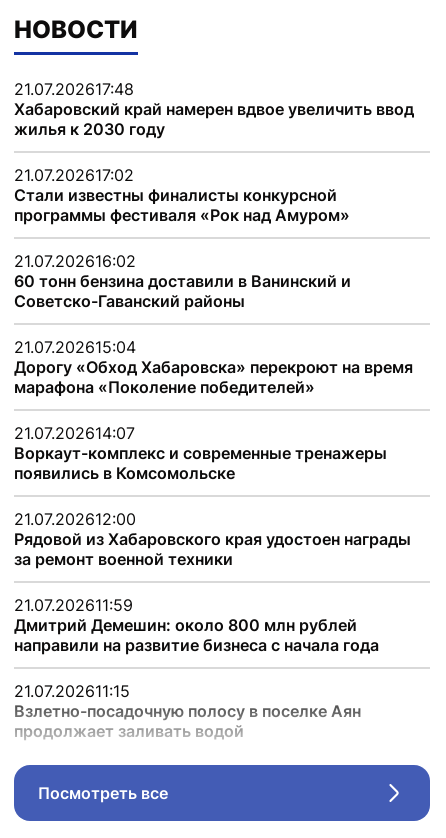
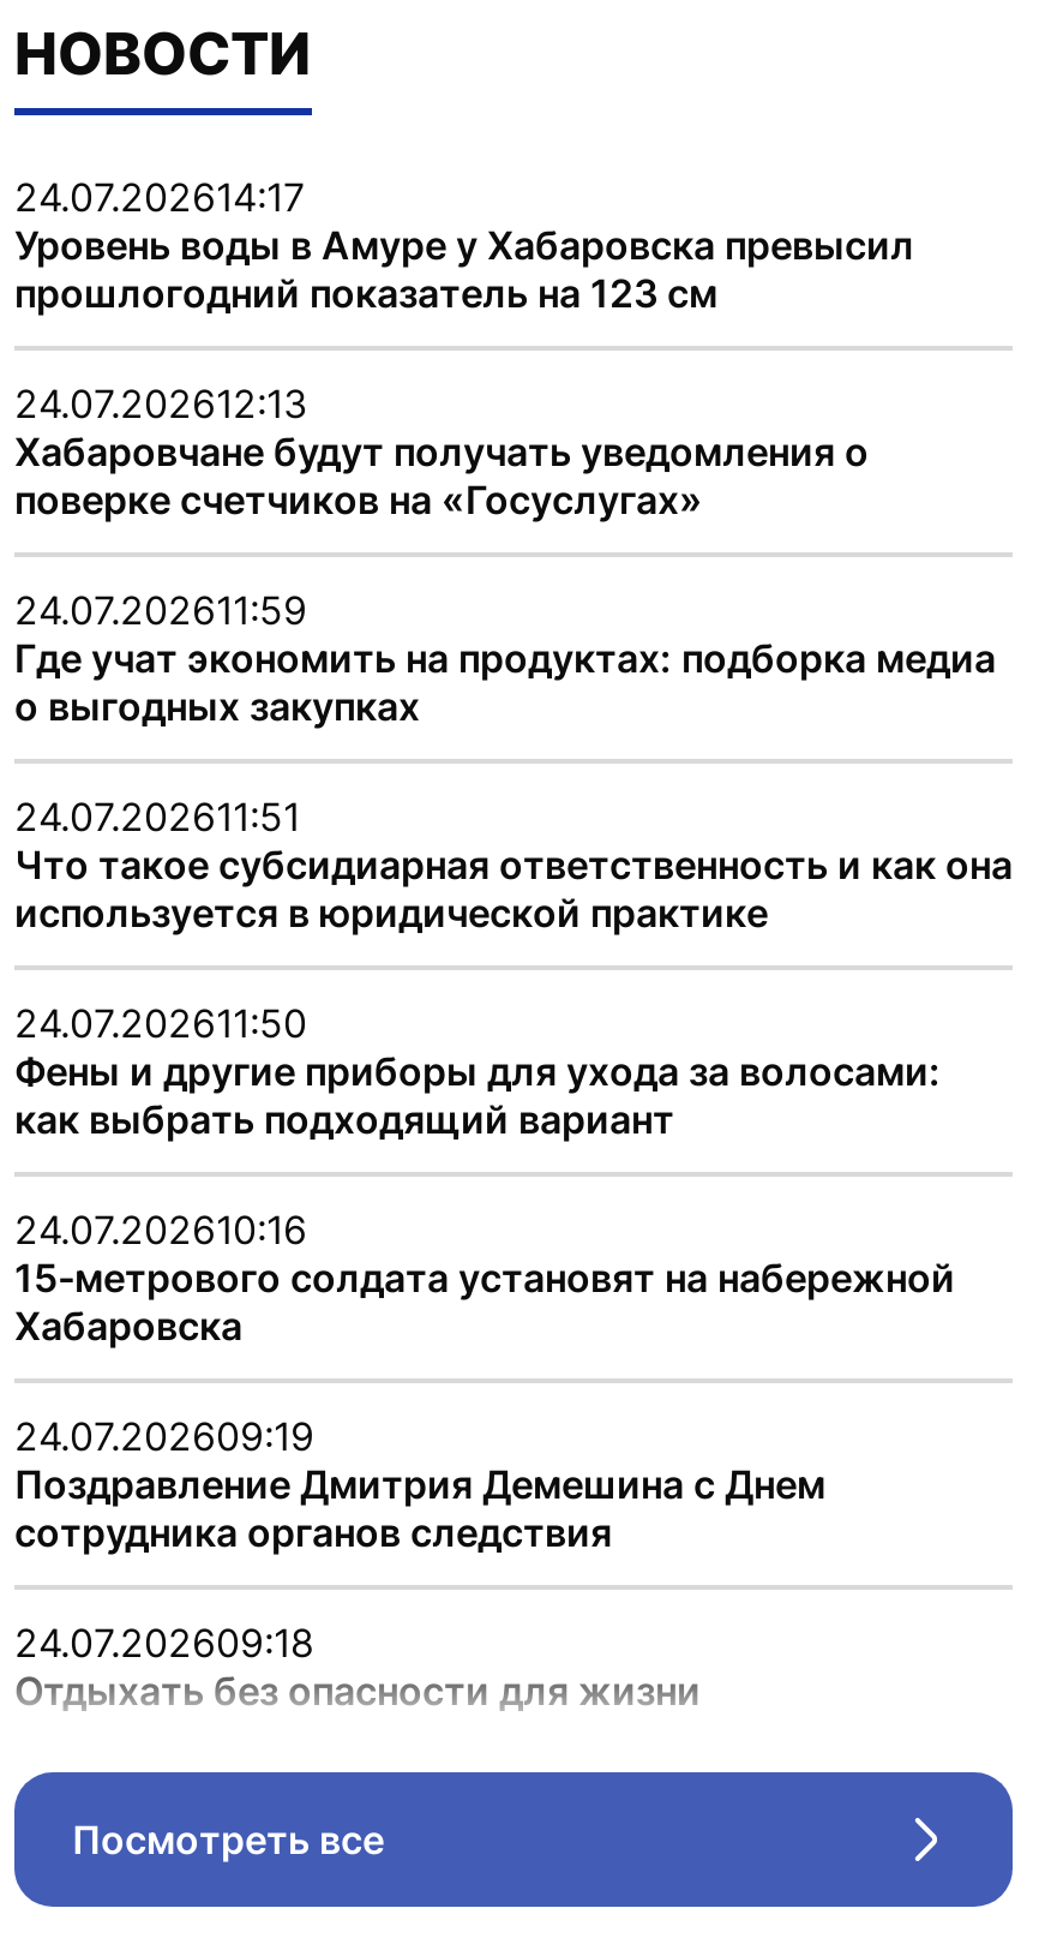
[14,79,414,139] 21.07.202617:48 | Хабаровский край намерен вдвое увеличить ввод | жилья к 2030 году -> [14,173,914,317] 24.07.202614:17 | Уровень воды в Амуре у Хабаровска превысил | прошлогодний показатель на 123 см
[14,165,350,225] 21.07.202617:02 | Стали известны финалисты конкурсной | программы фестиваля «Рок над Амуром» -> [14,379,869,524] 24.07.202612:13 | Хабаровчане будут получать уведомления о | поверке счетчиков на «Госуслугах»
[14,251,351,311] 21.07.202616:02 | 60 тонн бензина доставили в Ванинский и | Советско-Гаванский районы -> [14,586,996,730] 24.07.202611:59 | Где учат экономить на продуктах: подборка медиа | о выгодных закупках
[14,337,413,397] 21.07.202615:04 | Дорогу «Обход Хабаровска» перекроют на время | марафона «Поколение победителей» -> [14,792,1013,937] 24.07.202611:51 | Что такое субсидиарная ответственность и как она | используется в юридической практике
[14,423,387,483] 21.07.202614:07 | Воркаут-комплекс и современные тренажеры | появились в Комсомольске -> [14,999,941,1143] 24.07.202611:50 | Фены и другие приборы для ухода за волосами: | как выбрать подходящий вариант
[14,509,411,569] 21.07.202612:00 | Рядовой из Хабаровского края удостоен награды | за ремонт военной техники -> [14,1206,955,1350] 24.07.202610:16 | 15-метрового солдата установят на набережной | Хабаровска
[14,595,379,655] 21.07.202611:59 | Дмитрий Демешин: около 800 млн рублей | направили на развитие бизнеса с начала года -> [14,1412,825,1556] 24.07.202609:19 | Поздравление Дмитрия Демешина с Днем | сотрудника органов следствия
[14,681,361,741] 21.07.202611:15 | Взлетно-посадочную полосу в поселке Аян | продолжает заливать водой -> [14,1619,701,1715] 24.07.202609:18 | Отдыхать без опасности для жизни

